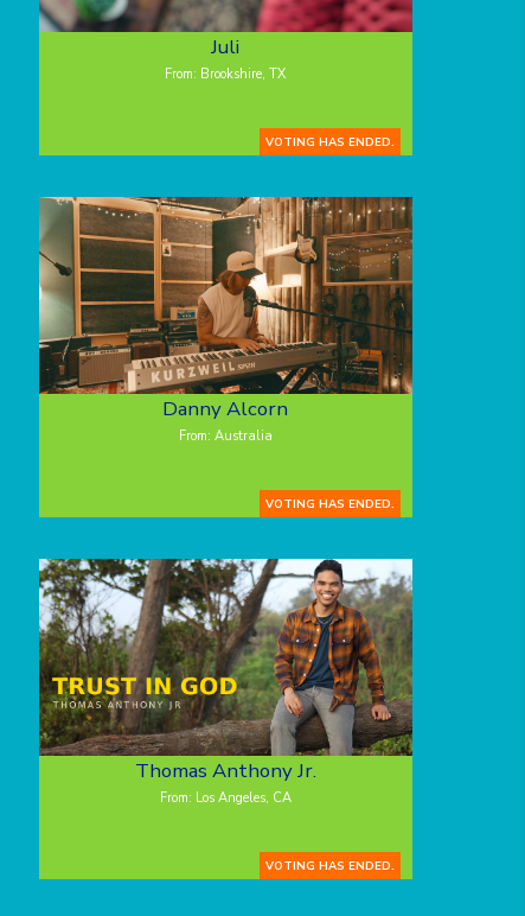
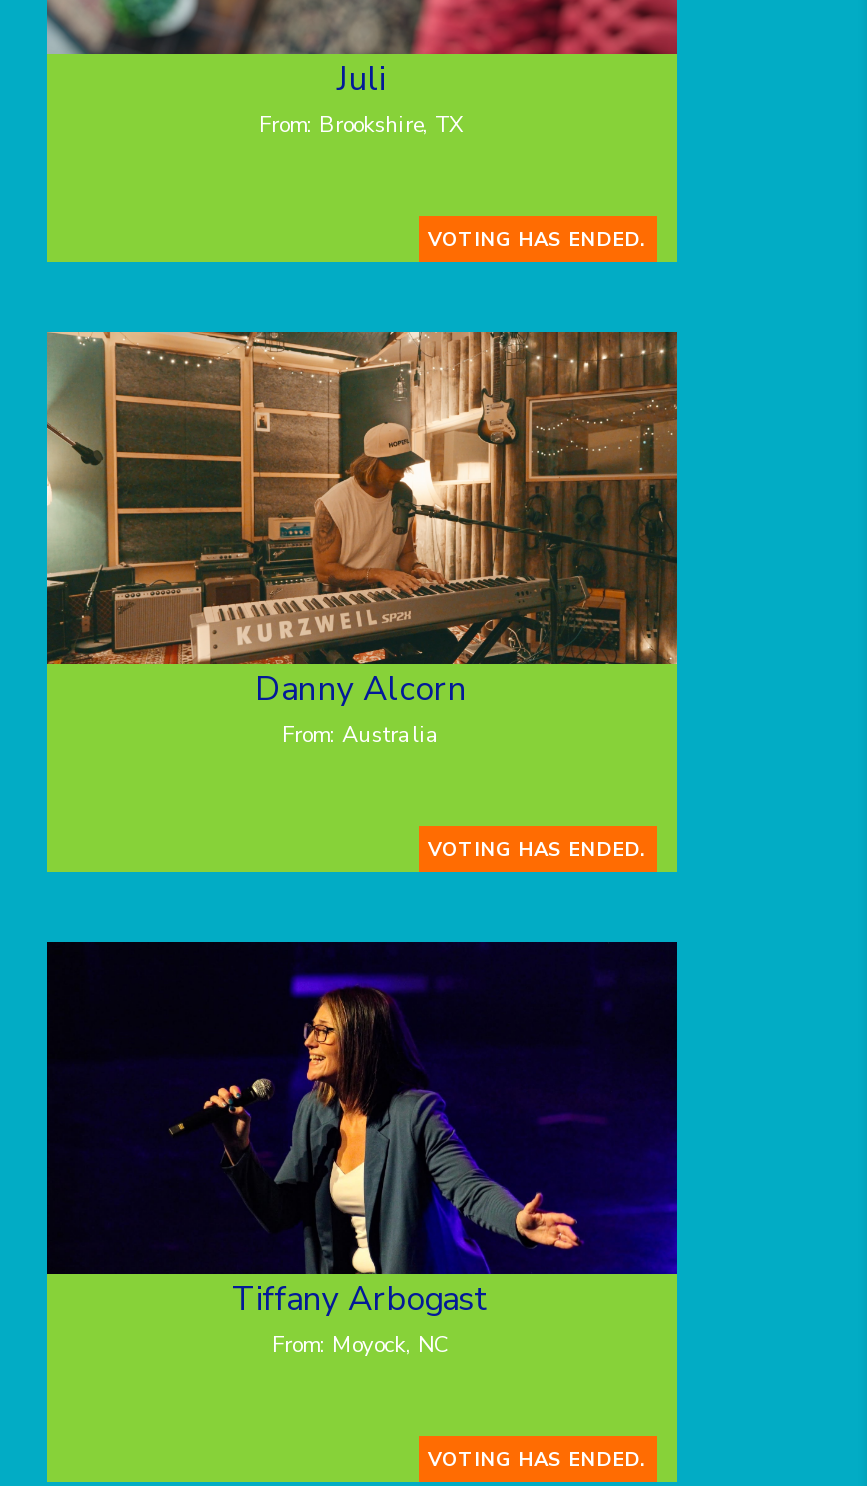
[38,558,414,807] [image] | Thomas Anthony Jr. | From: Los Angeles, CA -> [45,940,679,1360] [image] | Tiffany Arbogast | From: Moyock, NC

